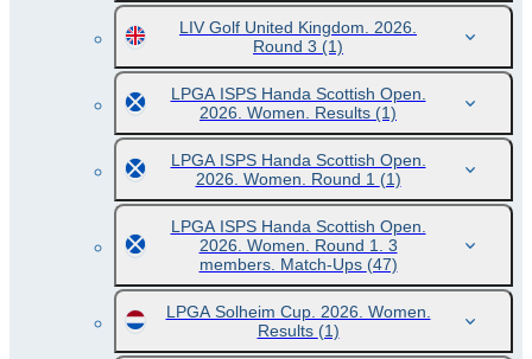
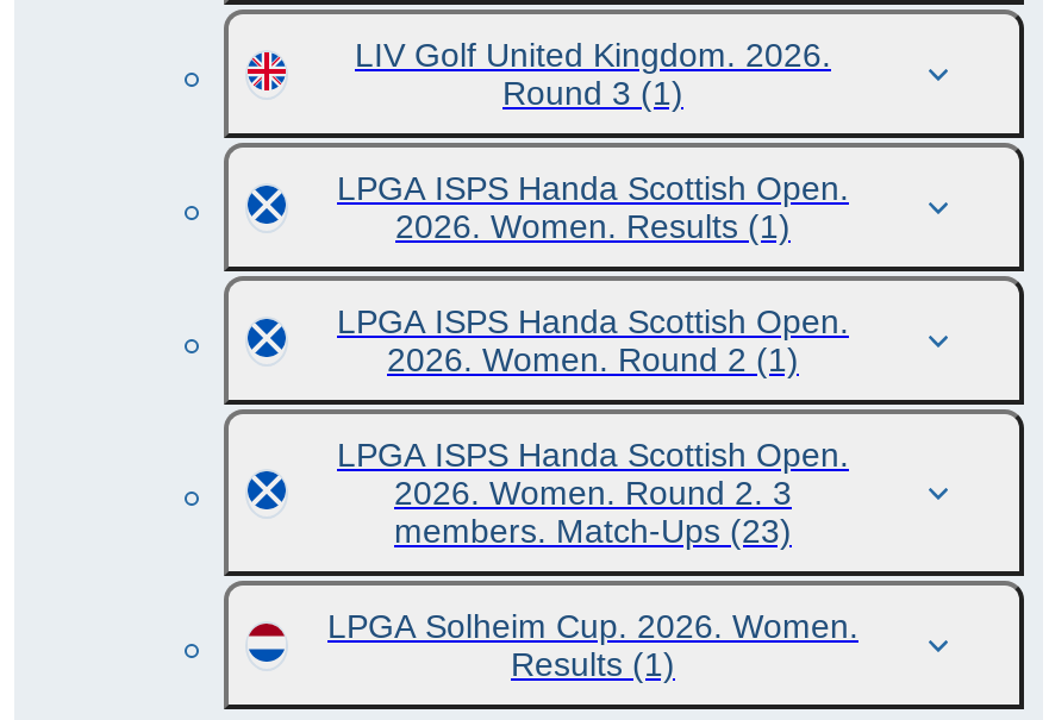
[195,169,401,188] 2026. Women. Round 1 (1) -> [387,340,799,378] 2026. Women. Round 2 (1)
[199,236,397,255] 2026. Women. Round 1. 3 -> [394,474,792,512] 2026. Women. Round 2. 3
[199,255,397,274] members. Match-Ups (47) -> [394,512,792,550] members. Match-Ups (23)

